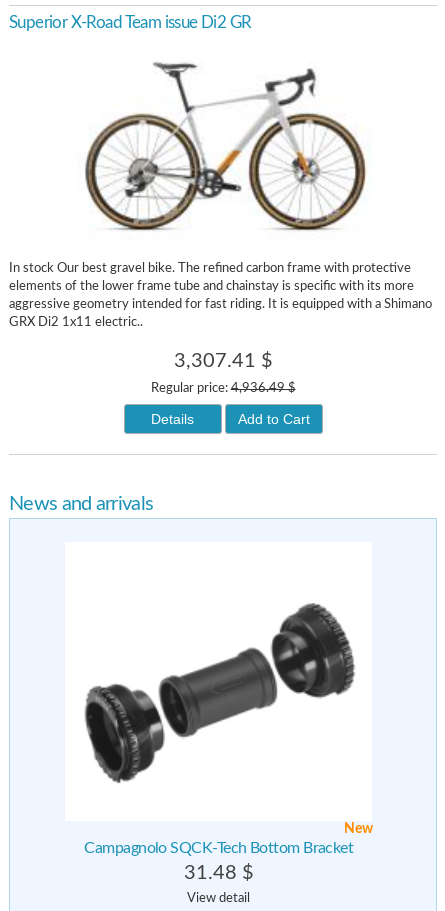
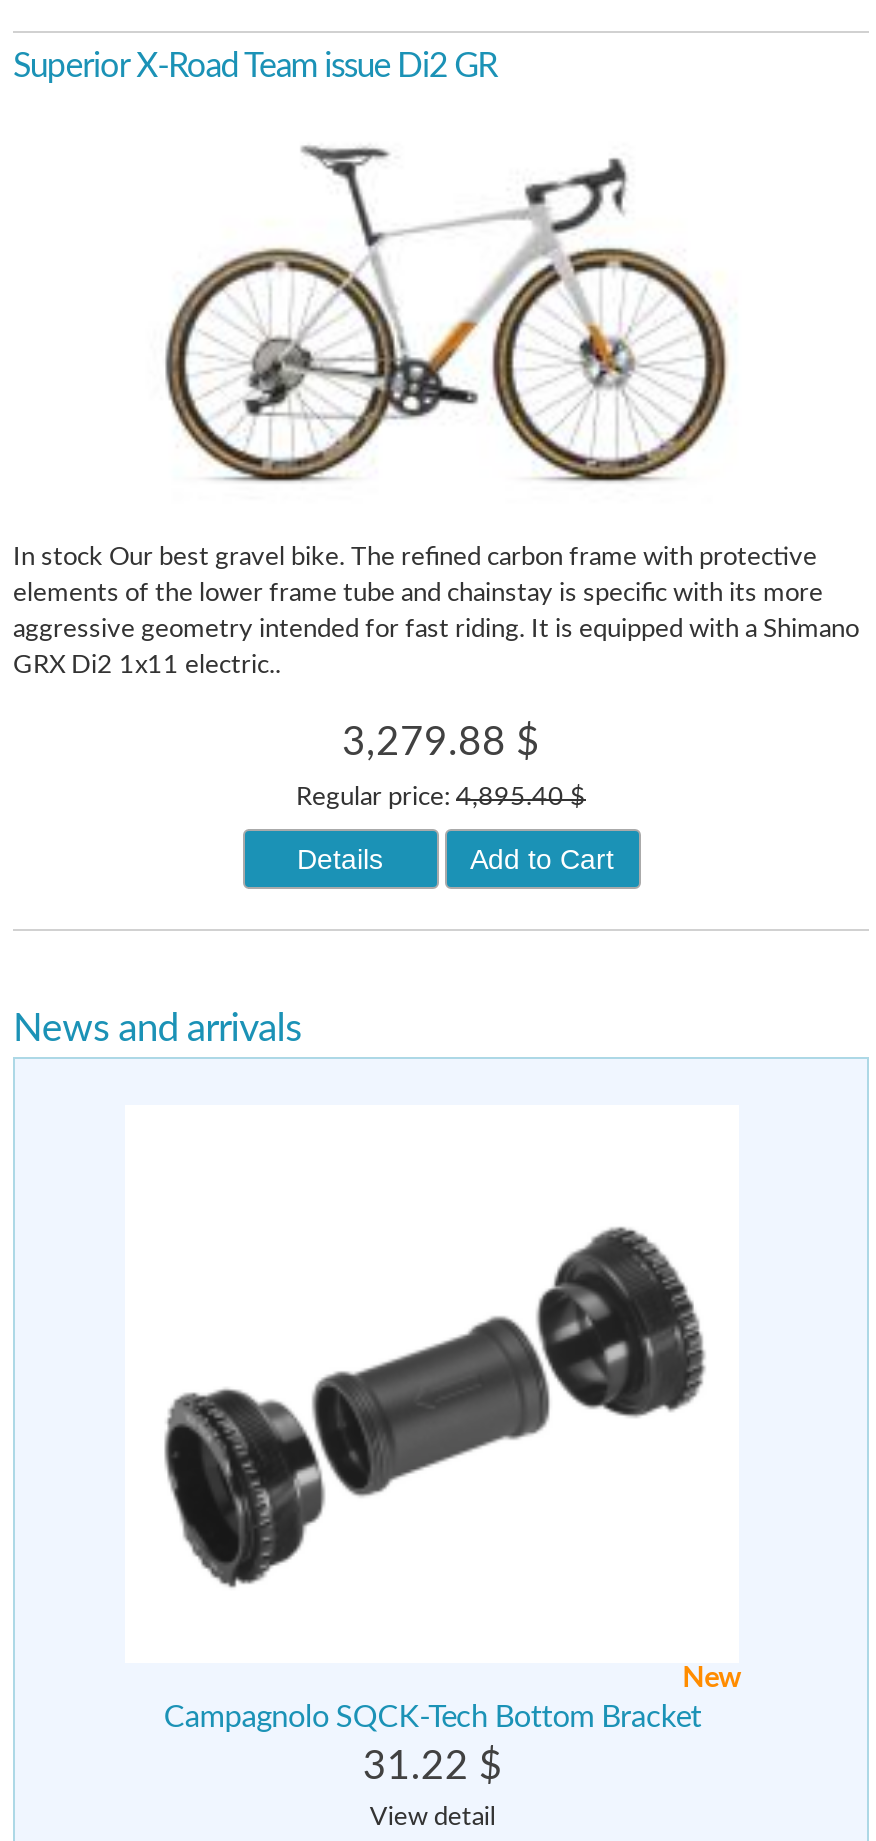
[173,351,272,371] 3,307.41 $ -> [342,723,540,763] 3,279.88 $
[150,382,295,395] Regular price: 4,936.49 $ -> [296,785,586,811] Regular price: 4,895.40 $
[184,863,254,883] 31.48 $ -> [363,1747,503,1787] 31.22 $

